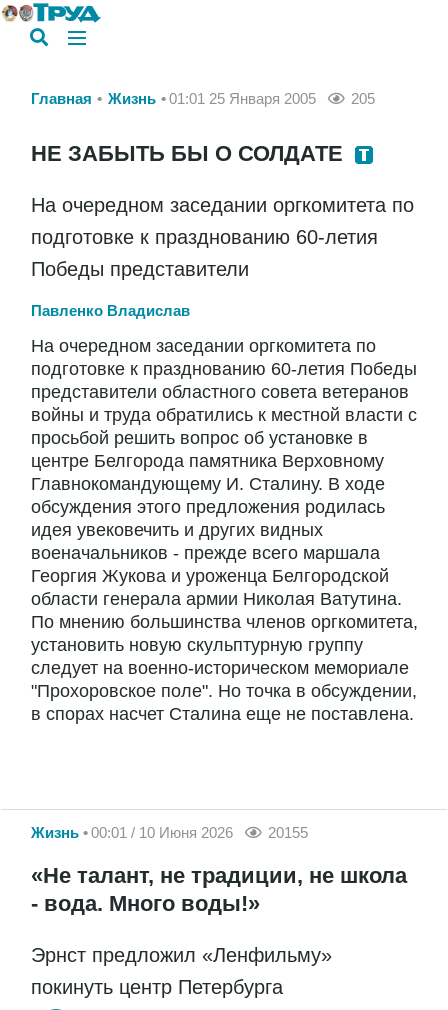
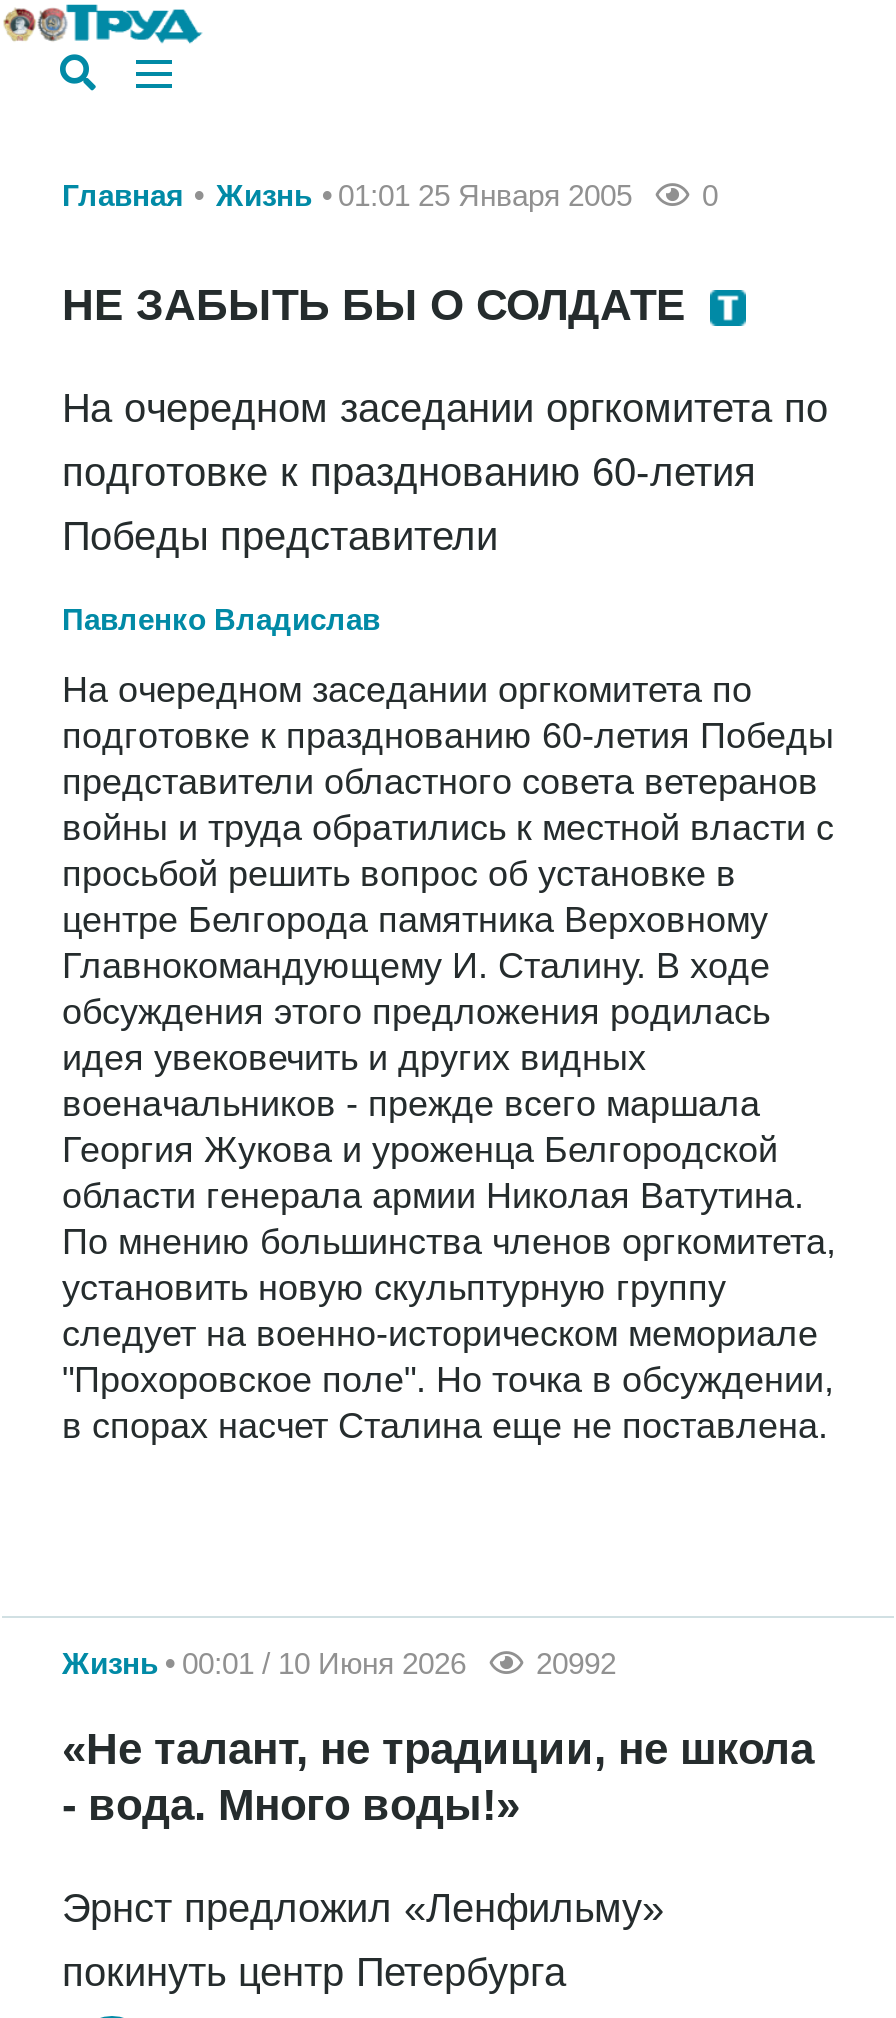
[351,90,375,107] 205 -> [702,178,718,212] 0
[268,824,308,841] 20155 -> [536,1646,616,1680] 20992

